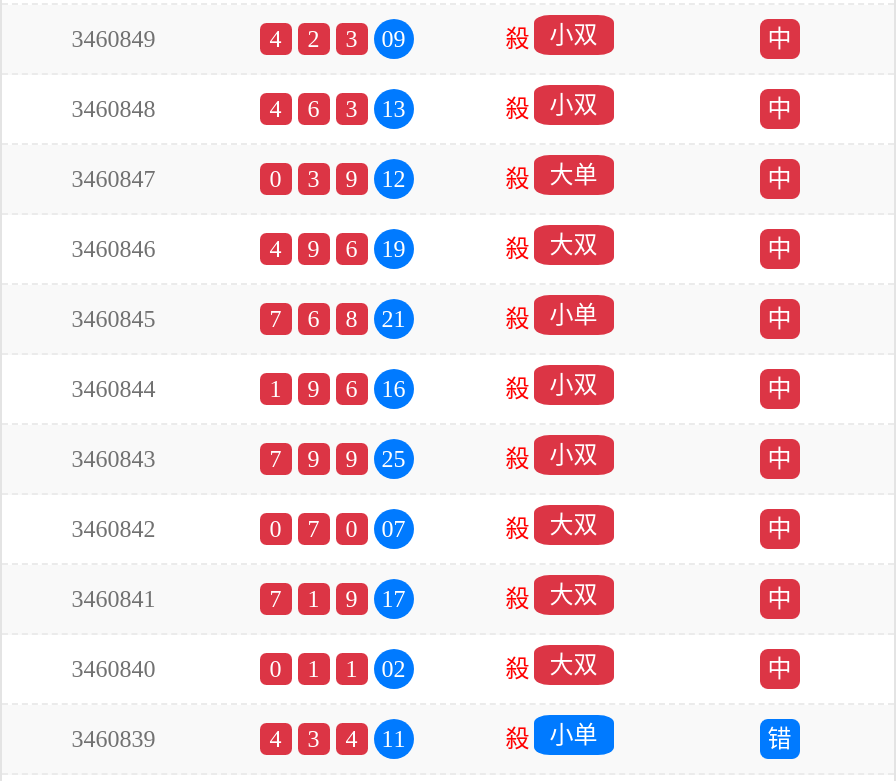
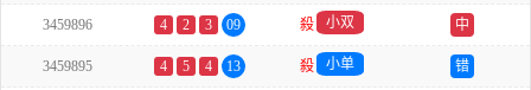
[72,25,156,53] 3460849 -> [42,17,92,33] 3459896
[72,95,156,123] 3460848 -> [42,58,92,75] 3459895
[72,91,792,263] 6 | 3 | 13 | 殺 | 小双 | 中 | 3460847 | 0 | 3 | 9 | 12 | 殺 | 大单 | 中 | 3460846 -> [182,58,189,75] 5
[72,231,792,753] 9 | 6 | 19 | 殺 | 大双 | 中 | 3460845 | 7 | 6 | 8 | 21 | 殺 | 小单 | 中 | 3460844 | 1 | 9 | 6 | 16 | 殺 | 小双 | 中 | 3460843 | 7 | 9 | 9 | 25 | 殺 | 小双 | 中 | 3460842 | 0 | 7 | 0 | 07 | 殺 | 大双 | 中 | 3460841 | 7 | 1 | 9 | 17 | 殺 | 大双 | 中 | 3460840 | 0 | 1 | 1 | 02 | 殺 | 大双 | 中 | 3460839 | 4 | 3 | 4 | 11 -> [226,58,240,75] 13

